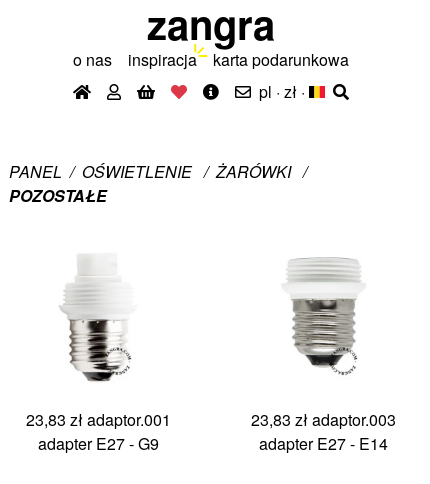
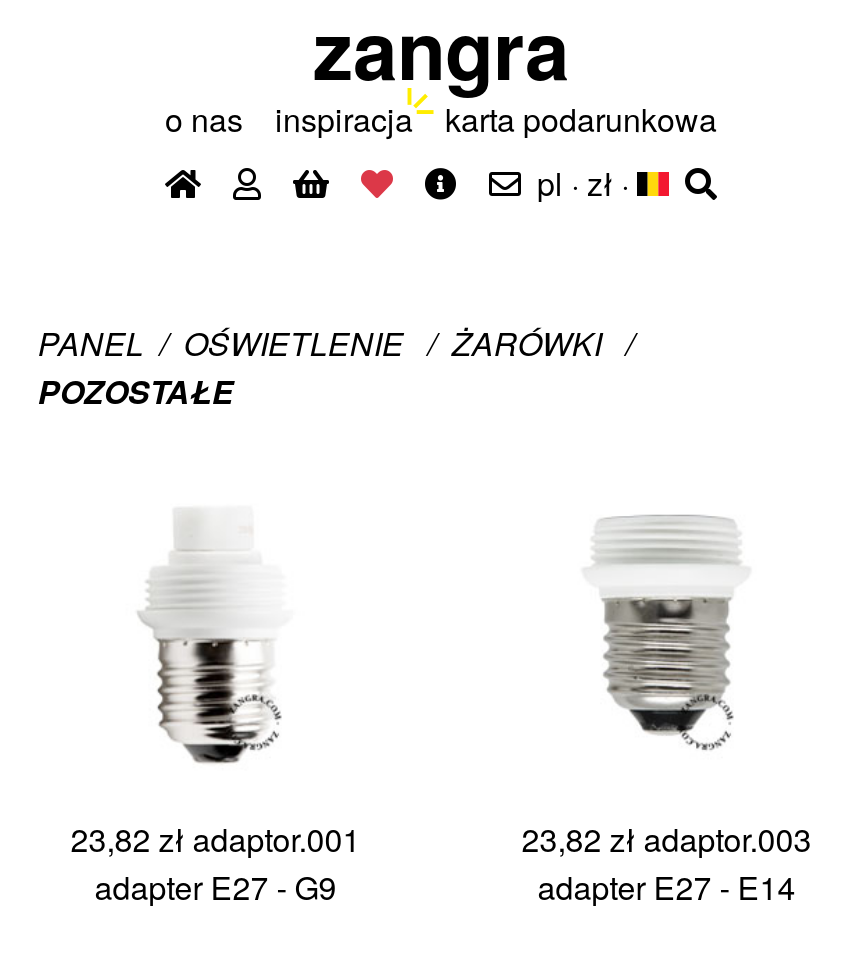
[26,408,171,431] 23,83 zł adaptor.001 -> [70,815,360,861] 23,82 zł adaptor.001
[251,408,396,431] 23,83 zł adaptor.003 -> [522,815,812,861] 23,82 zł adaptor.003

